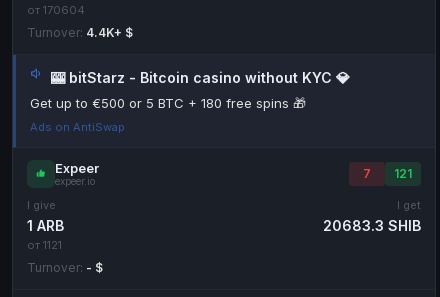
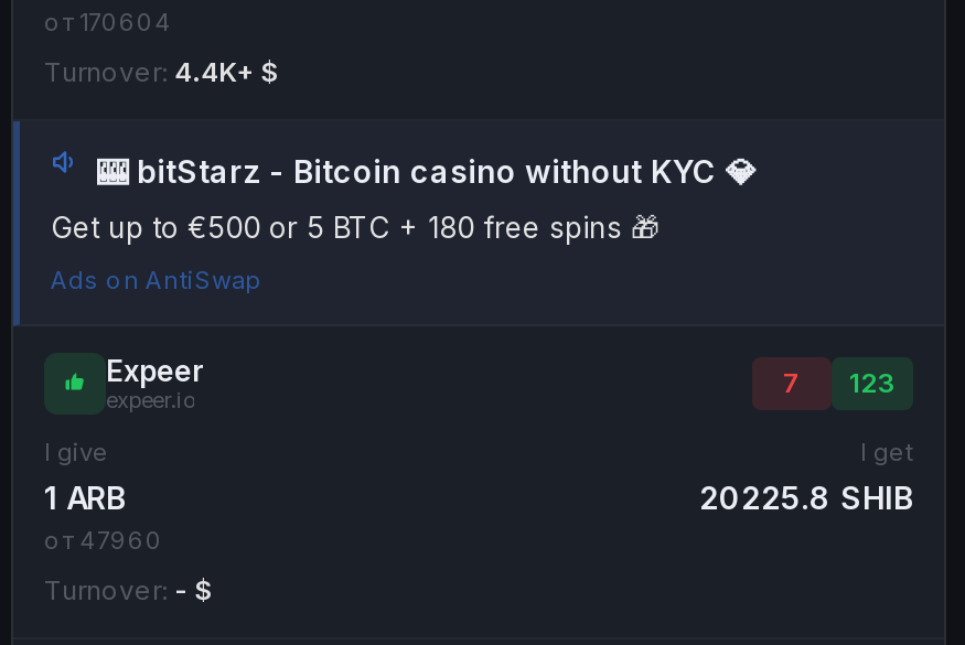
[363,165,412,180] 7 121 -> [783,365,896,398] 7 123
[323,216,421,233] 20683.3 SHIB -> [699,477,913,515] 20225.8 SHIB
[27,237,62,251] от 1121 -> [44,524,163,555] от 47960

